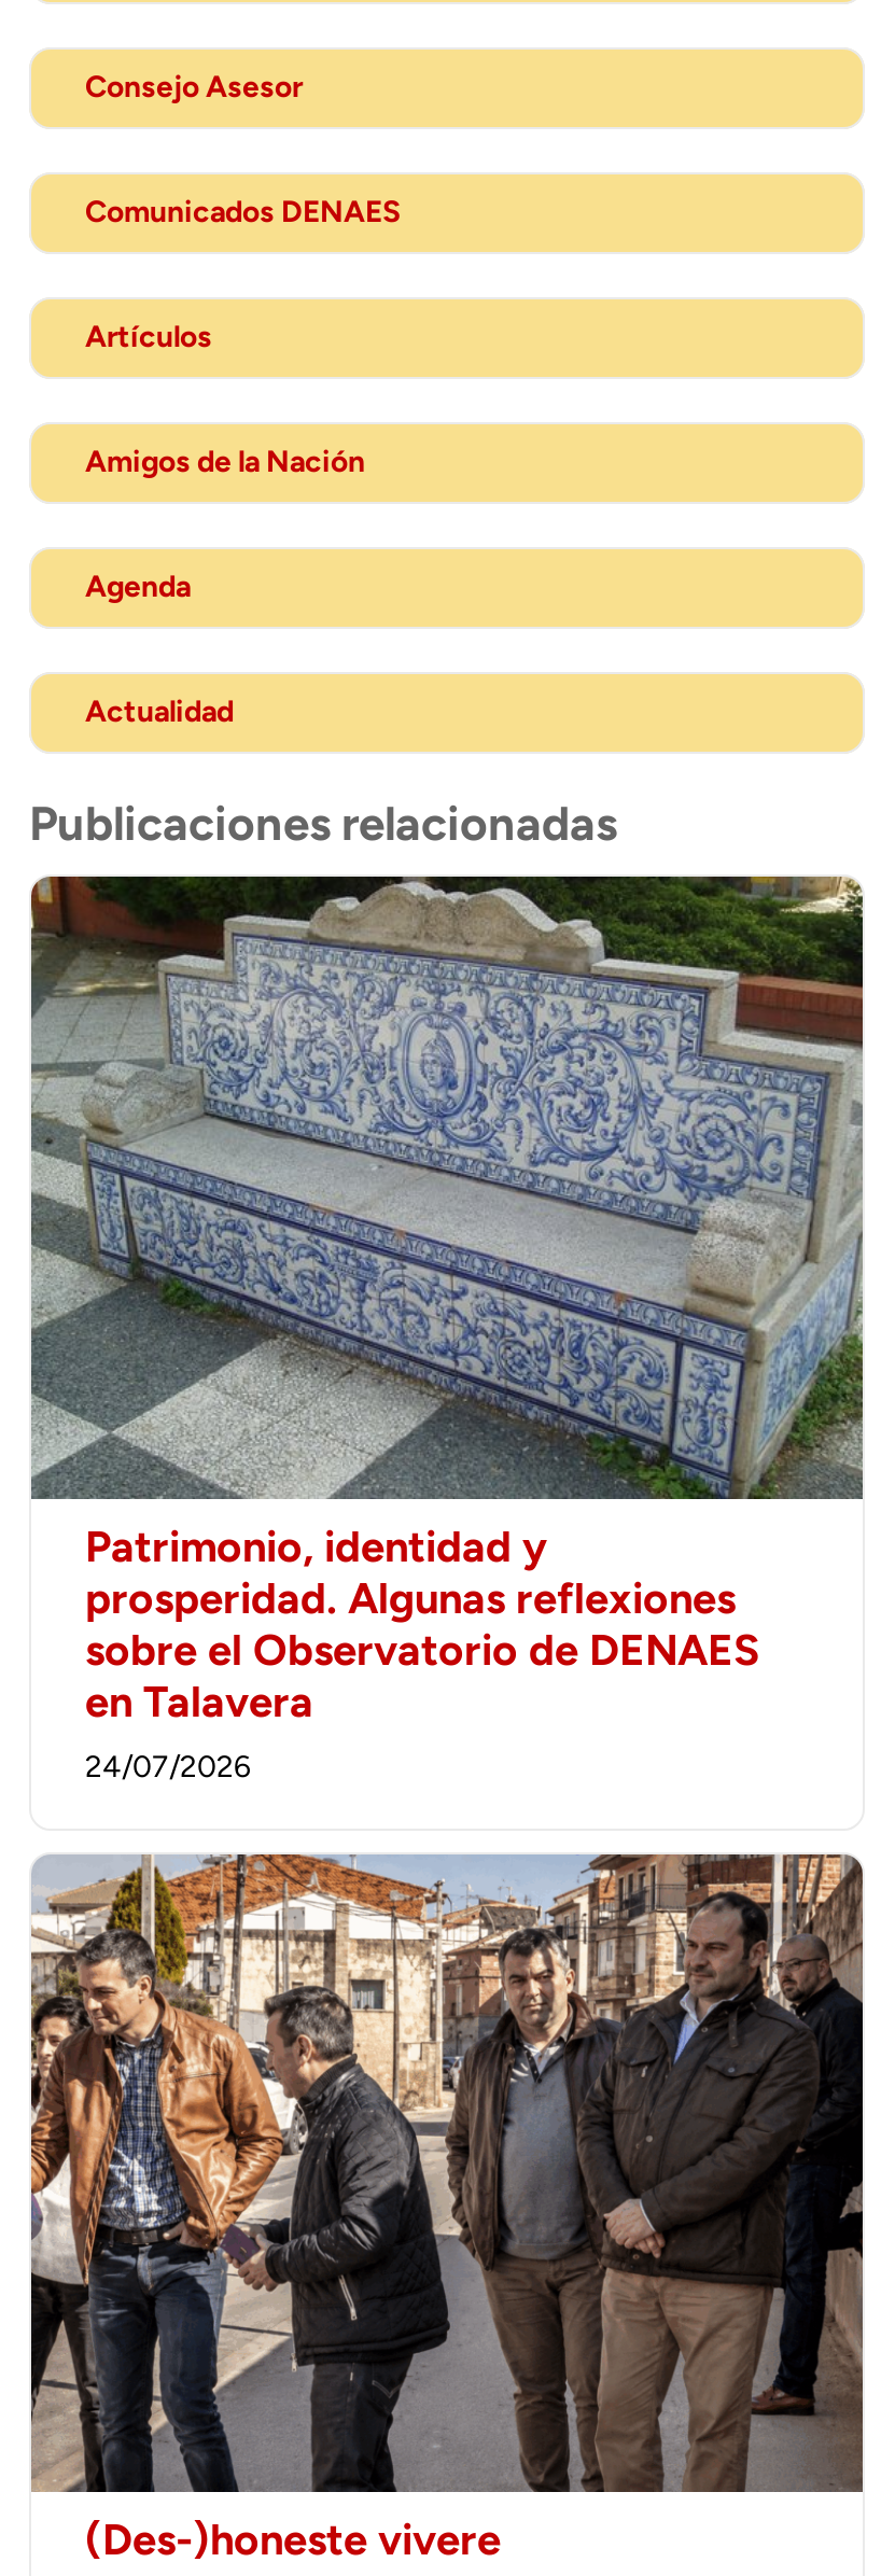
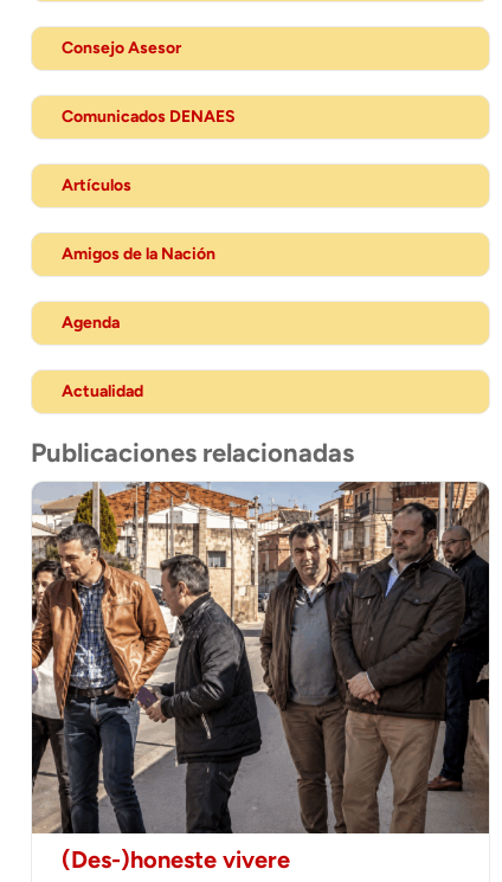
[29,874,865,1785] [image] | Patrimonio, identidad y | prosperidad. Algunas reflexiones | sobre el Observatorio de DENAES | en Talavera | 24/07/2026 -> none

